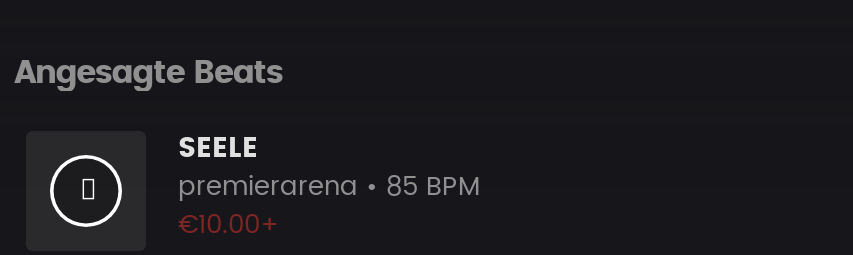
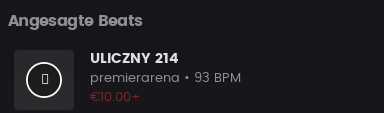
[178,135,480,201] SEELE | premierarena • 85 BPM -> [90,52,241,85] ULICZNY 214 | premierarena • 93 BPM

